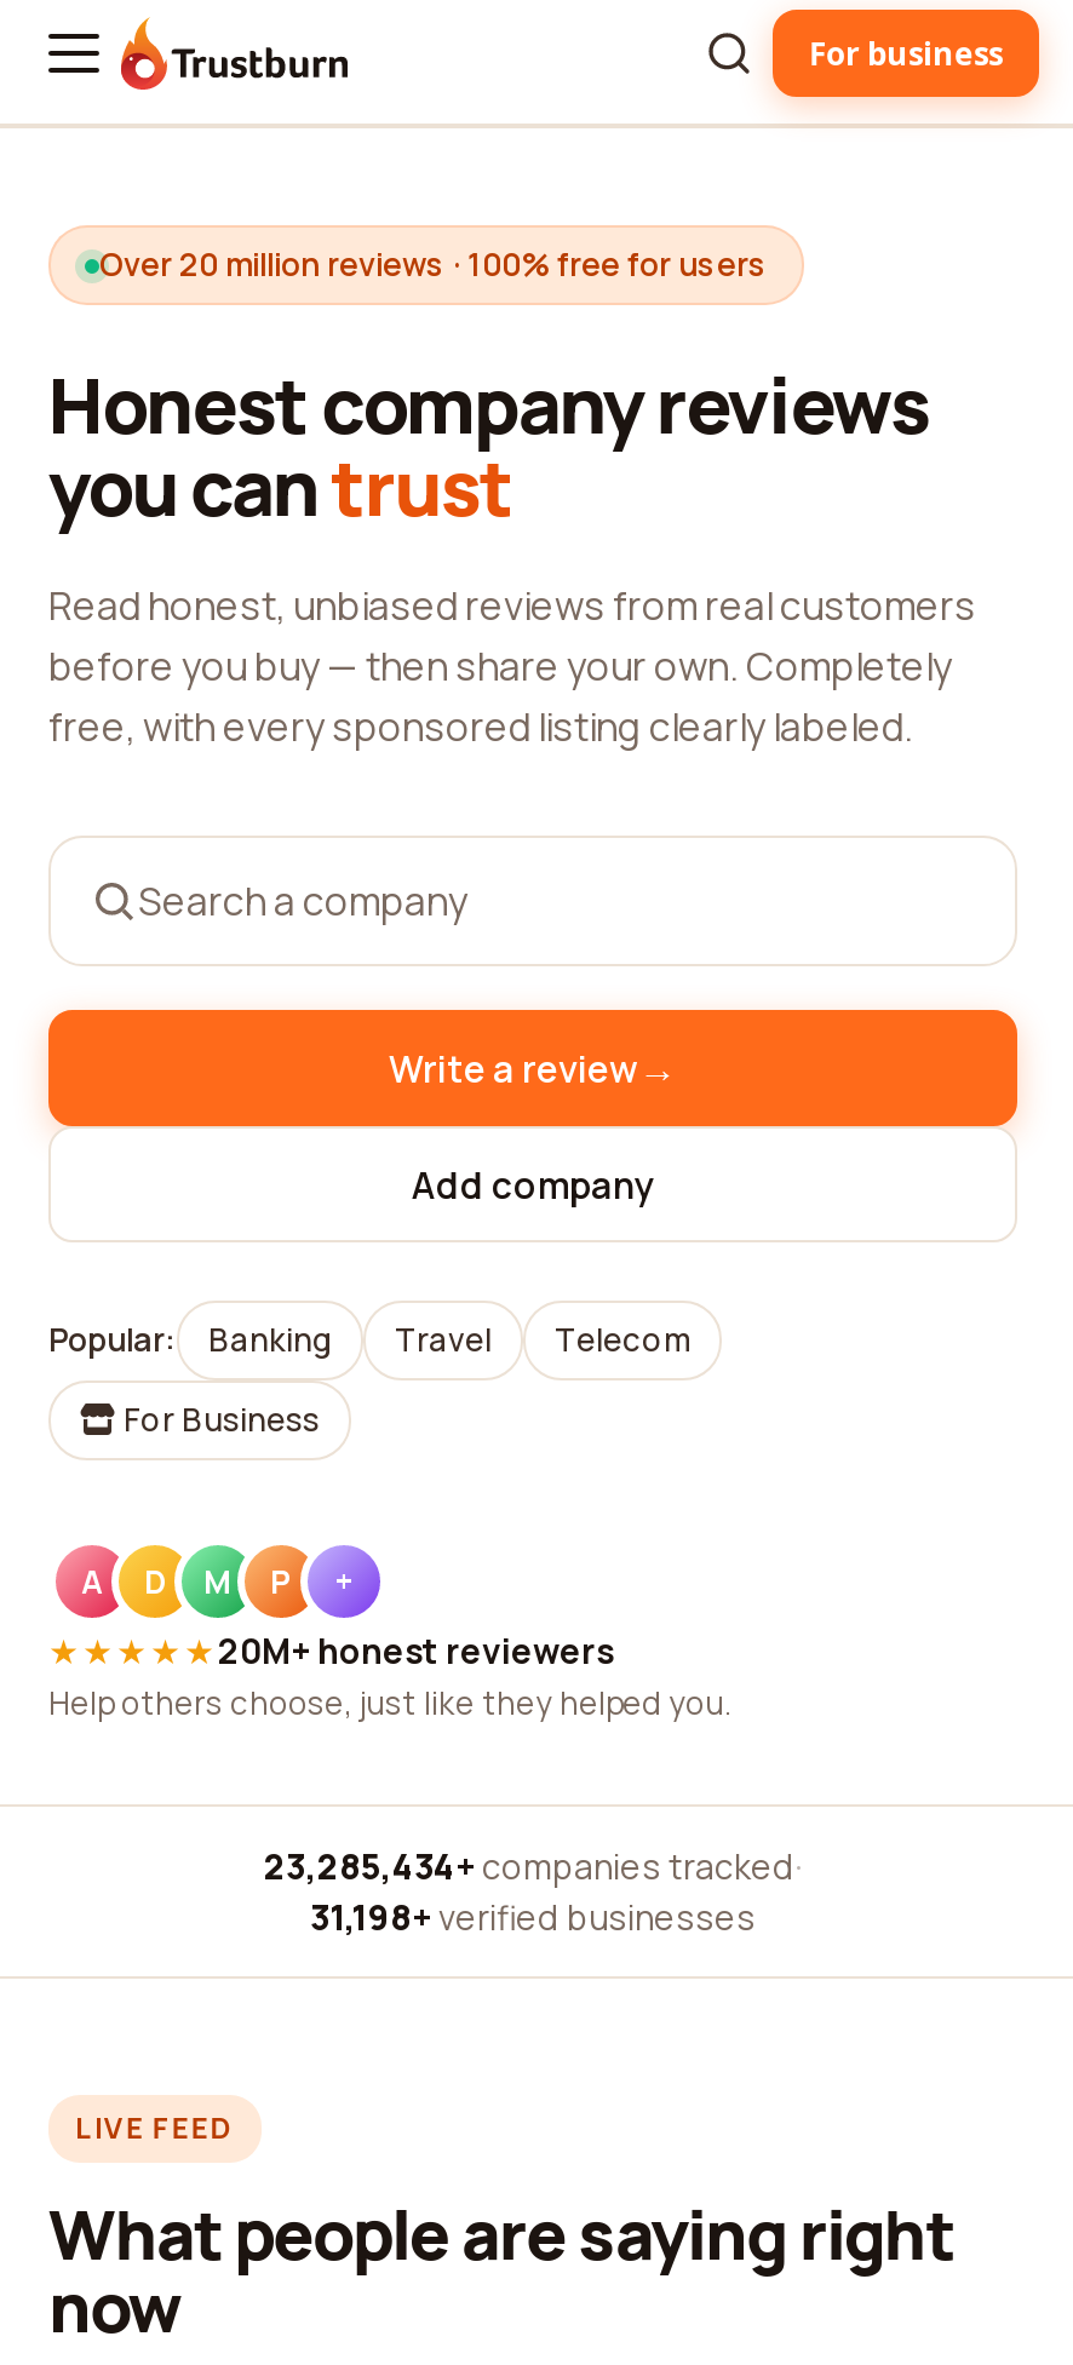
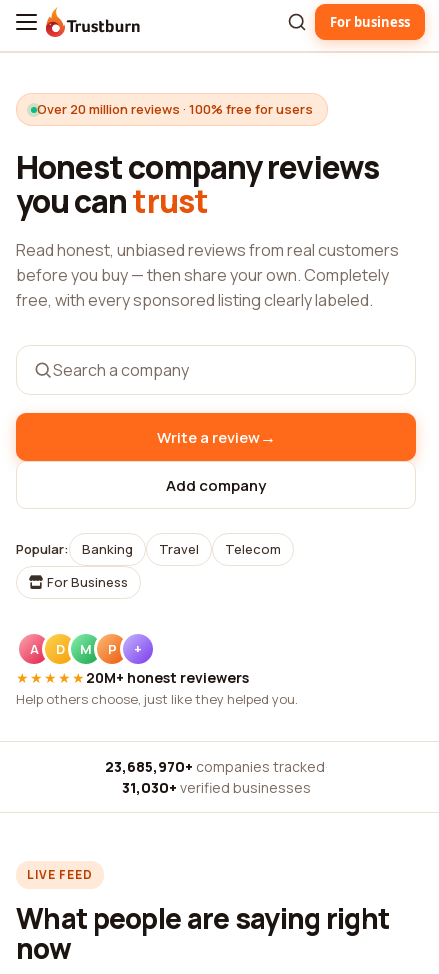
[264,1843,802,1889] 23,285,434+ companies tracked · -> [104,757,327,776] 23,685,970+ companies tracked ·
[310,1894,756,1940] 31,198+ verified businesses -> [121,778,310,797] 31,030+ verified businesses

